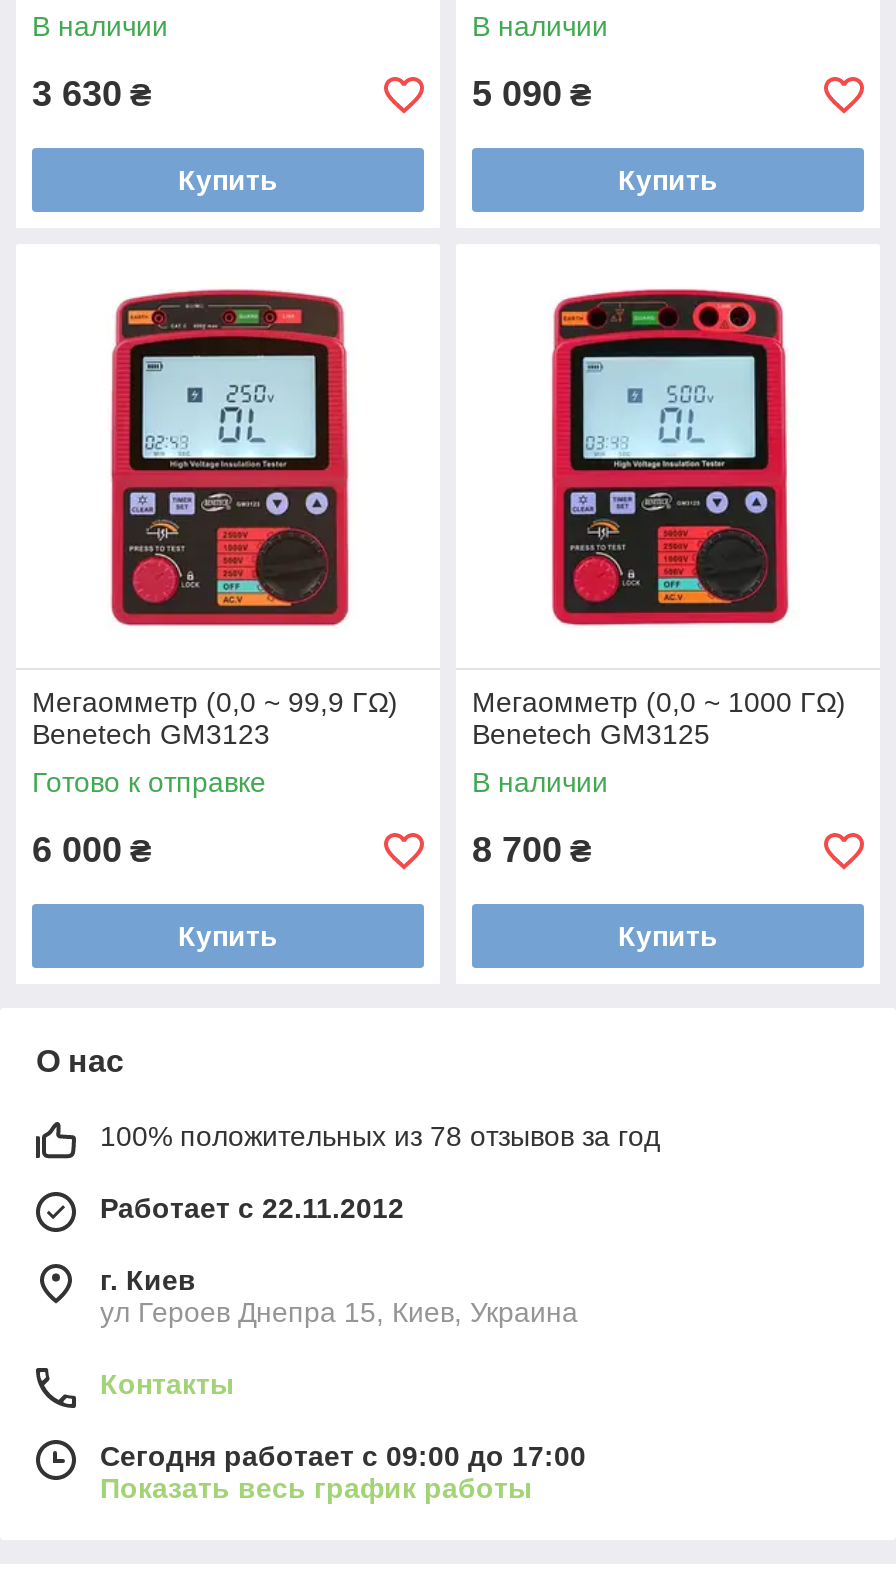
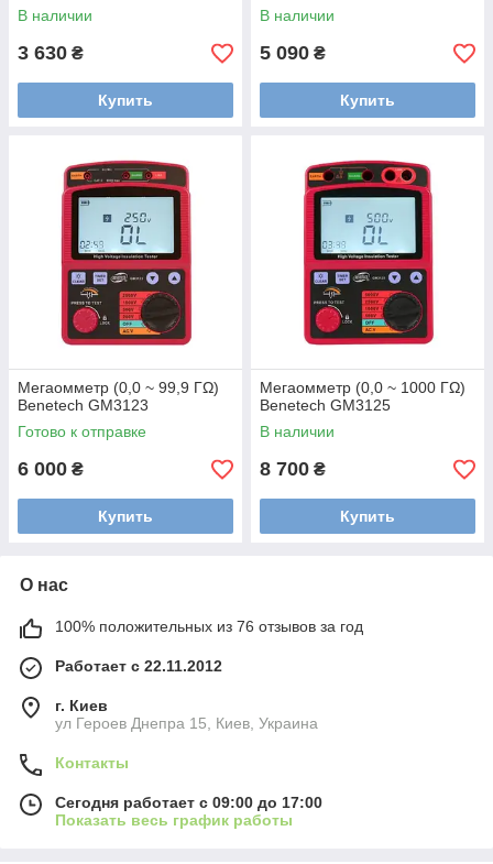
[100,1120,660,1152] 100% положительных из 78 отзывов за год -> [55,617,363,635] 100% положительных из 76 отзывов за год

